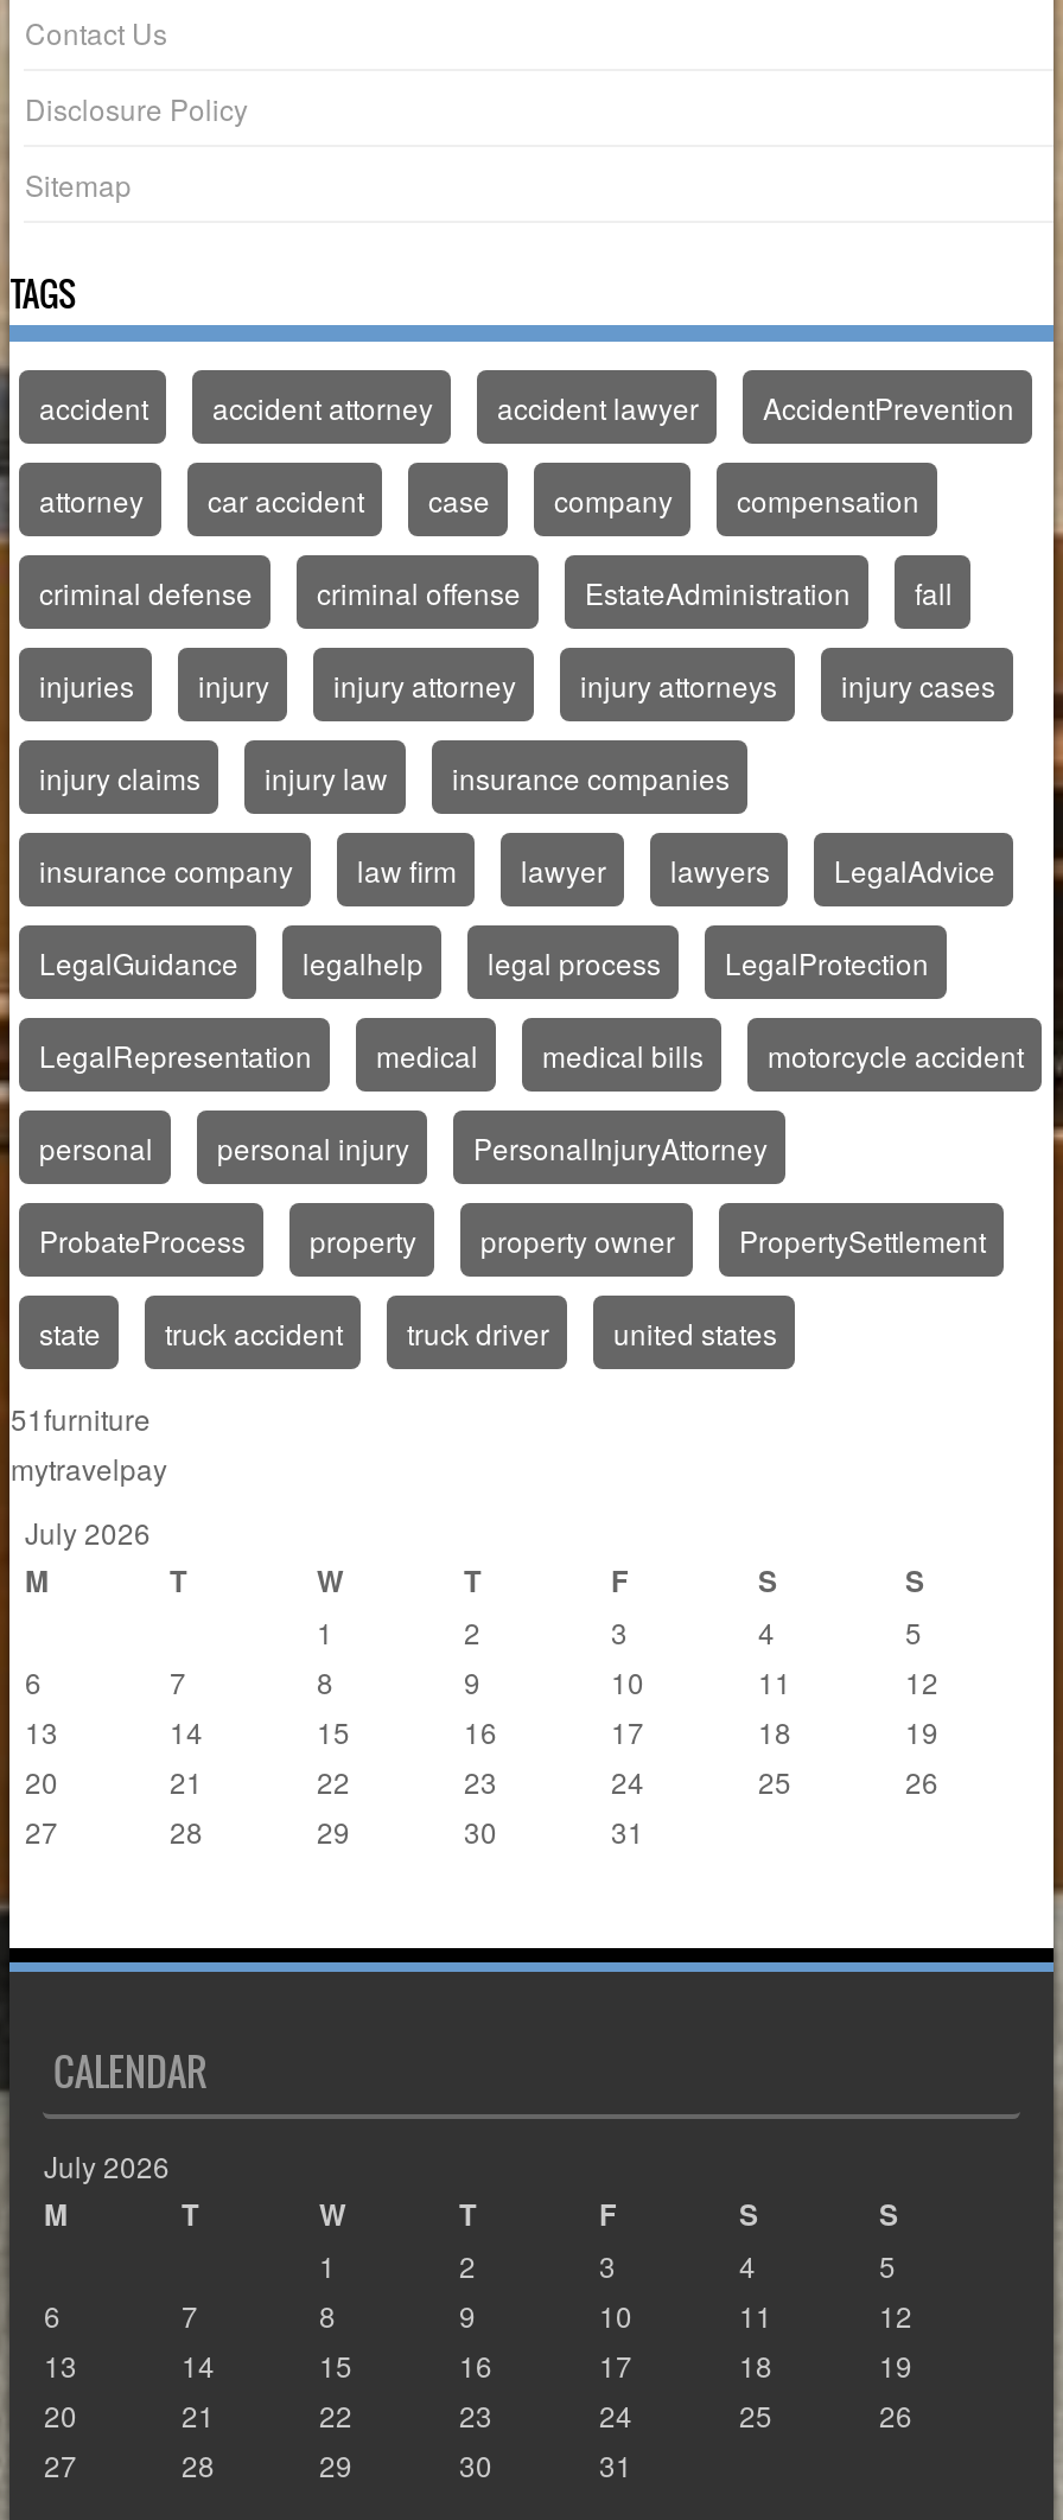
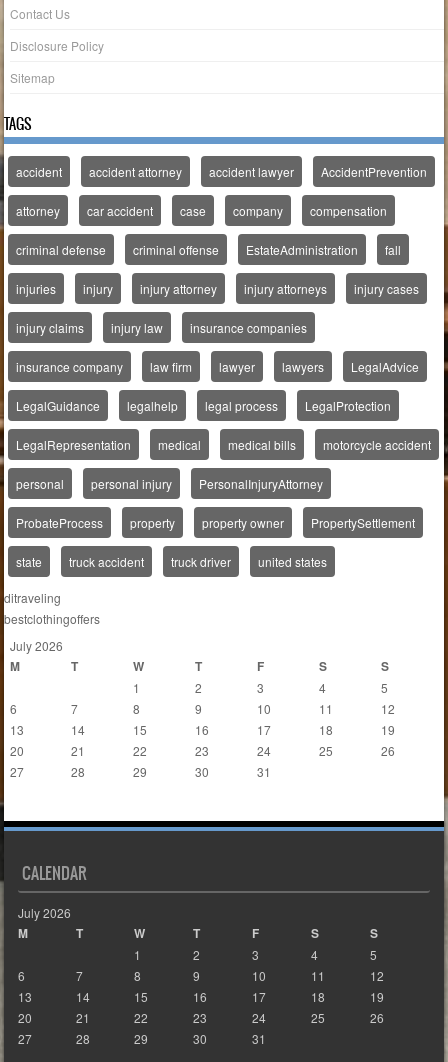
[11,1398,167,1488] 51furniture | mytravelpay -> [4,589,100,627] ditraveling | bestclothingoffers

